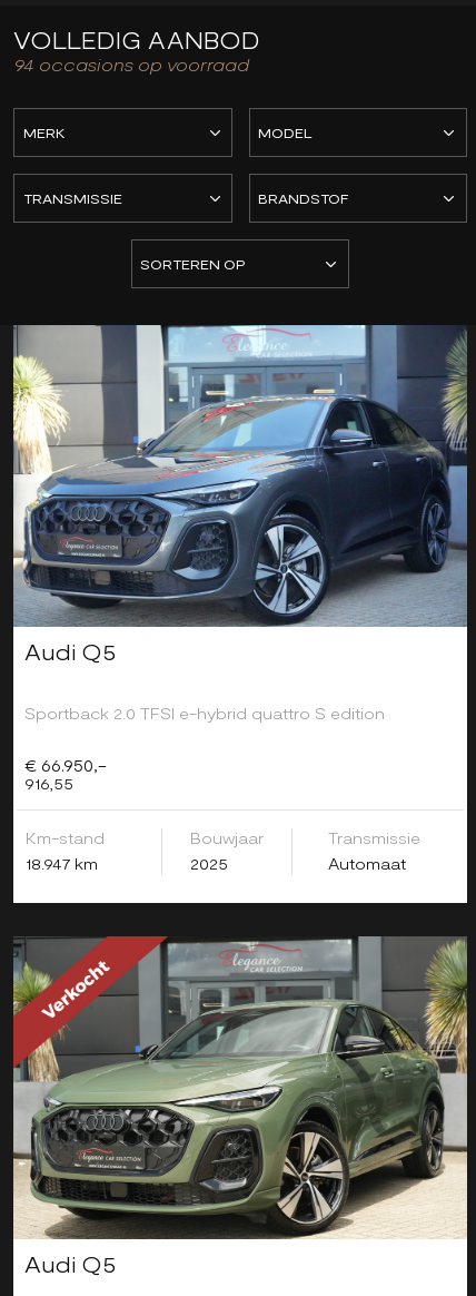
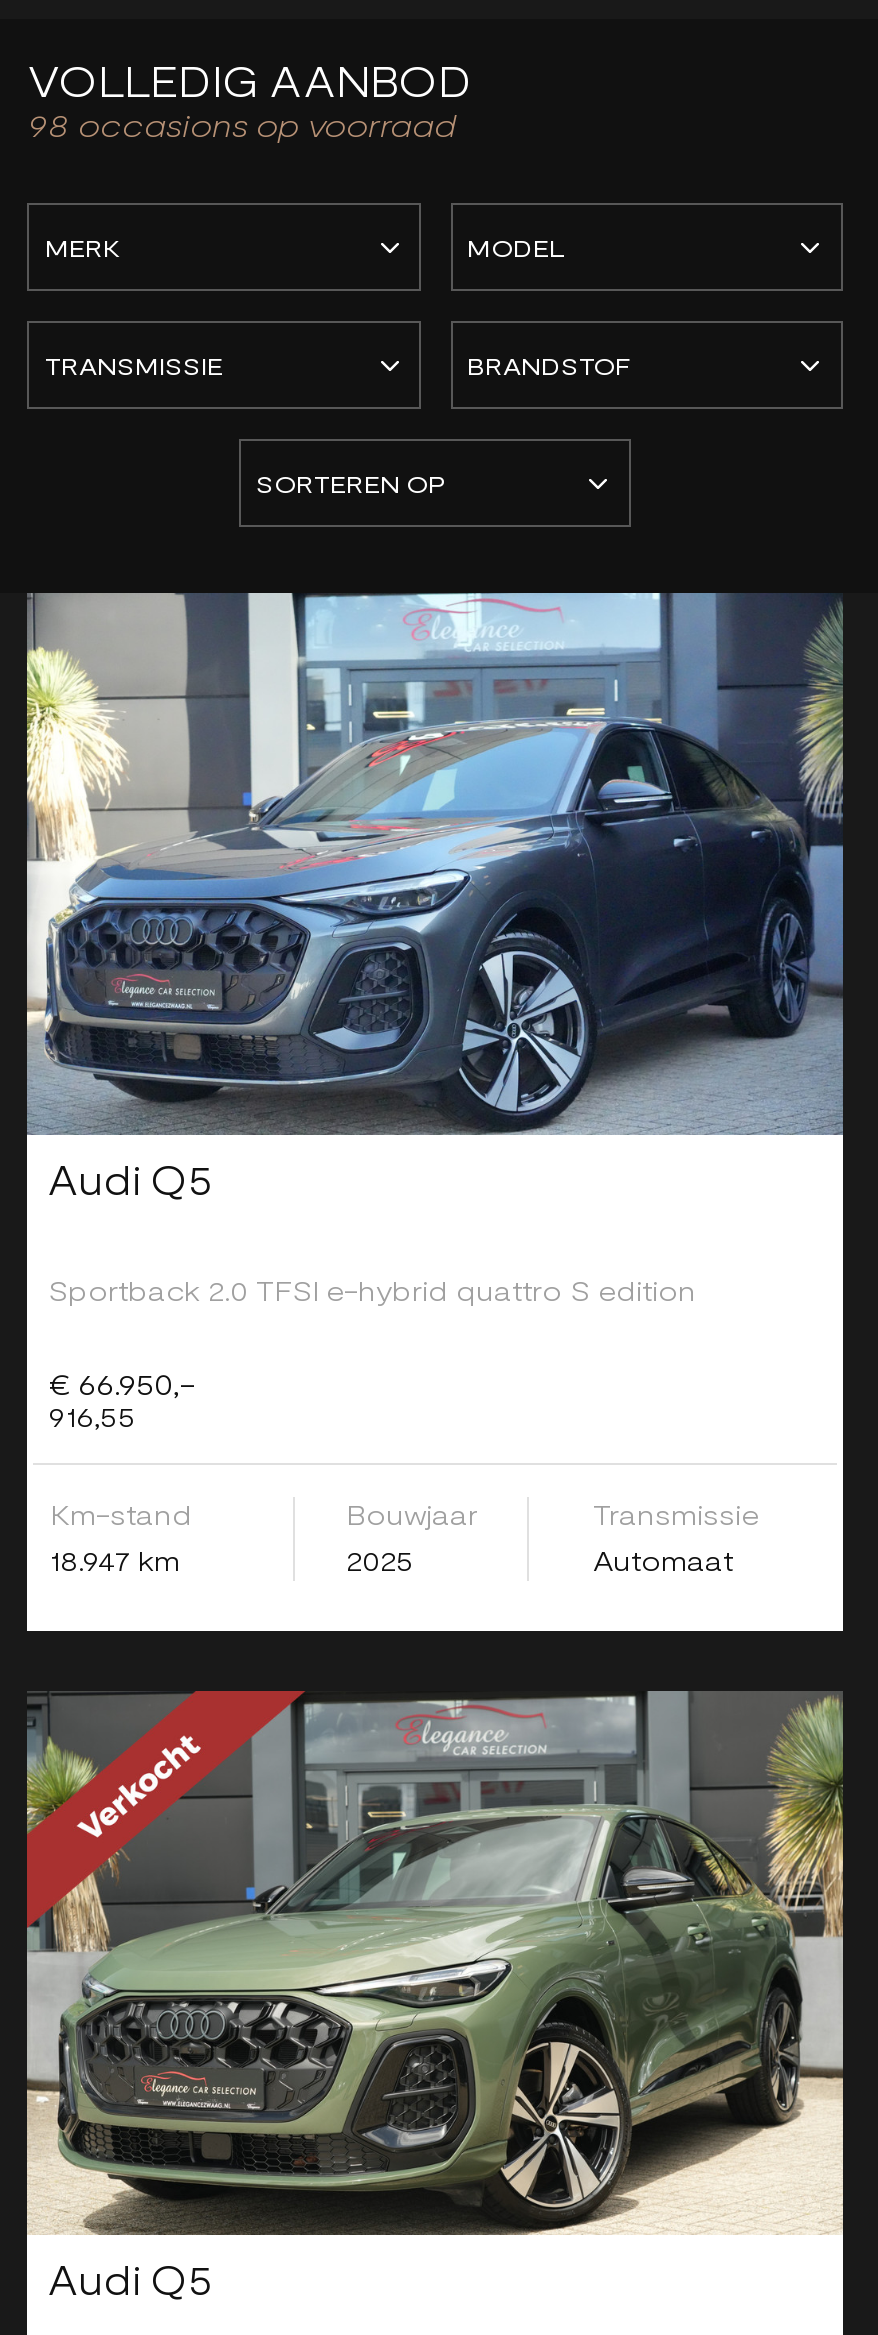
[14,53,250,74] 94 occasions op voorraad -> [28,105,456,143] 98 occasions op voorraad

